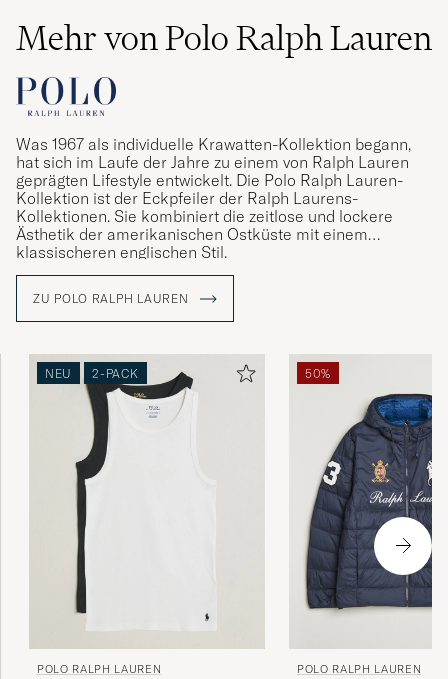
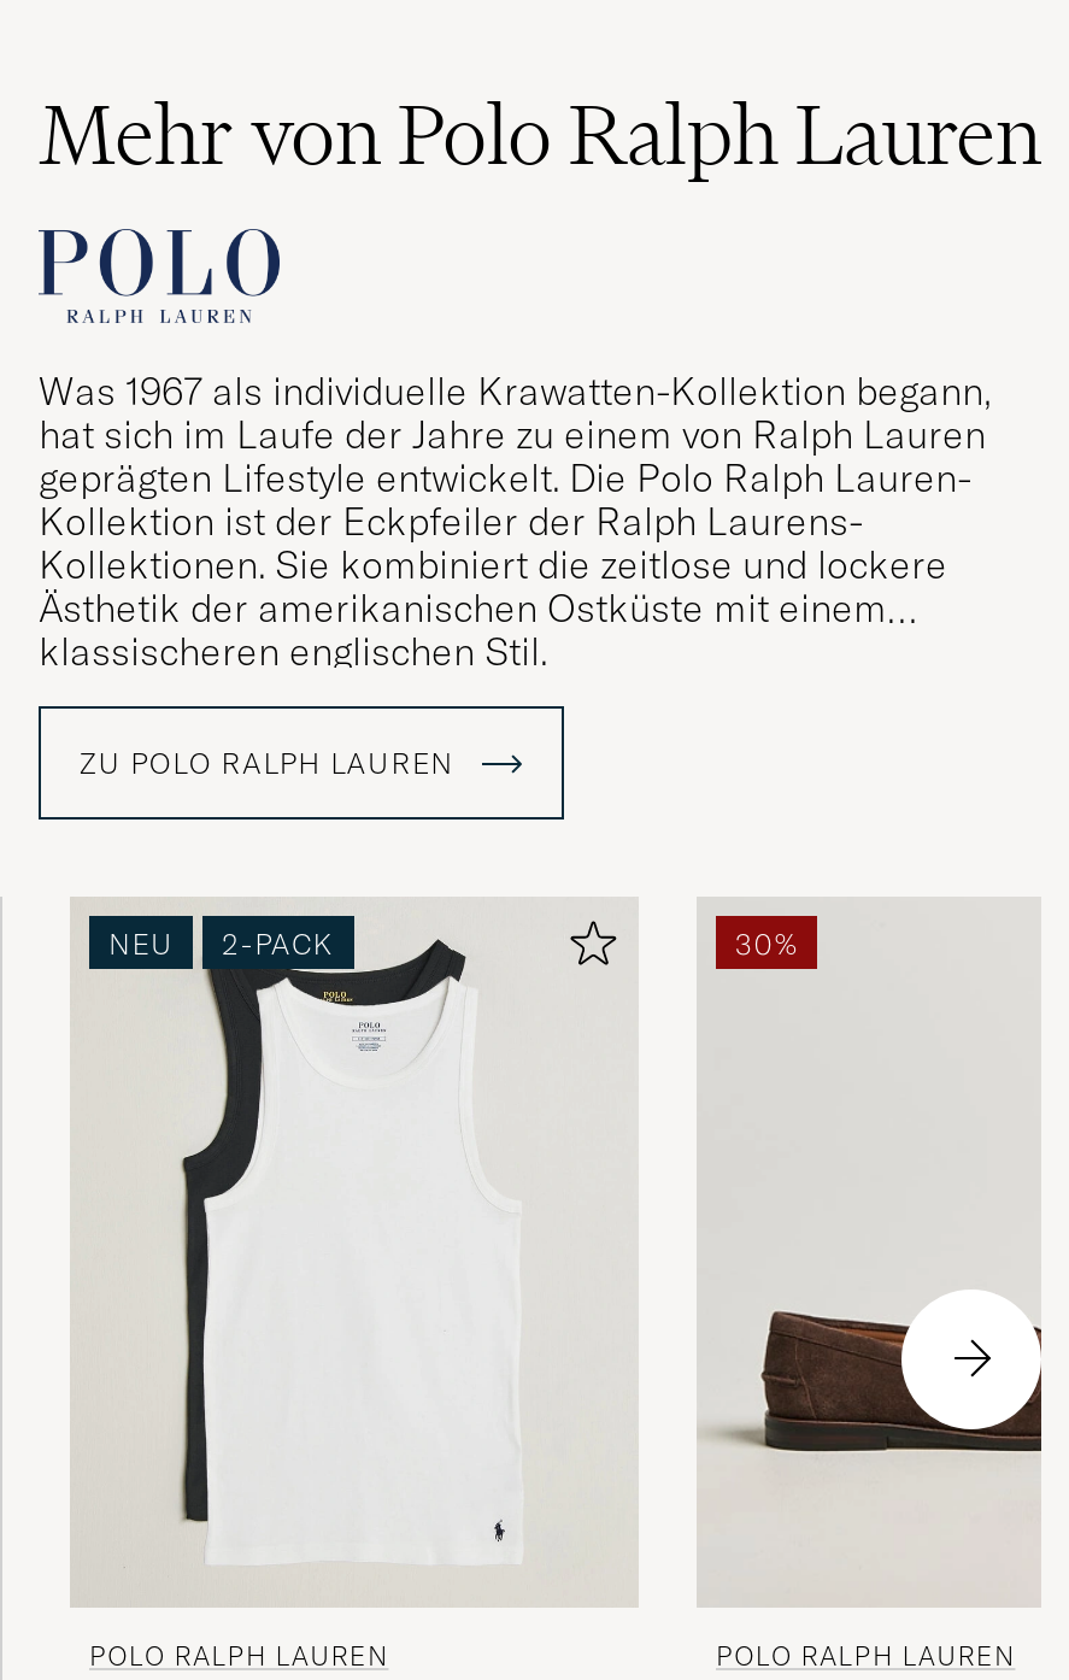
[305,366,331,381] 50% -> [735,925,798,961] 30%
[292,393,433,613] [image] -> [701,993,1041,1516] [image]

